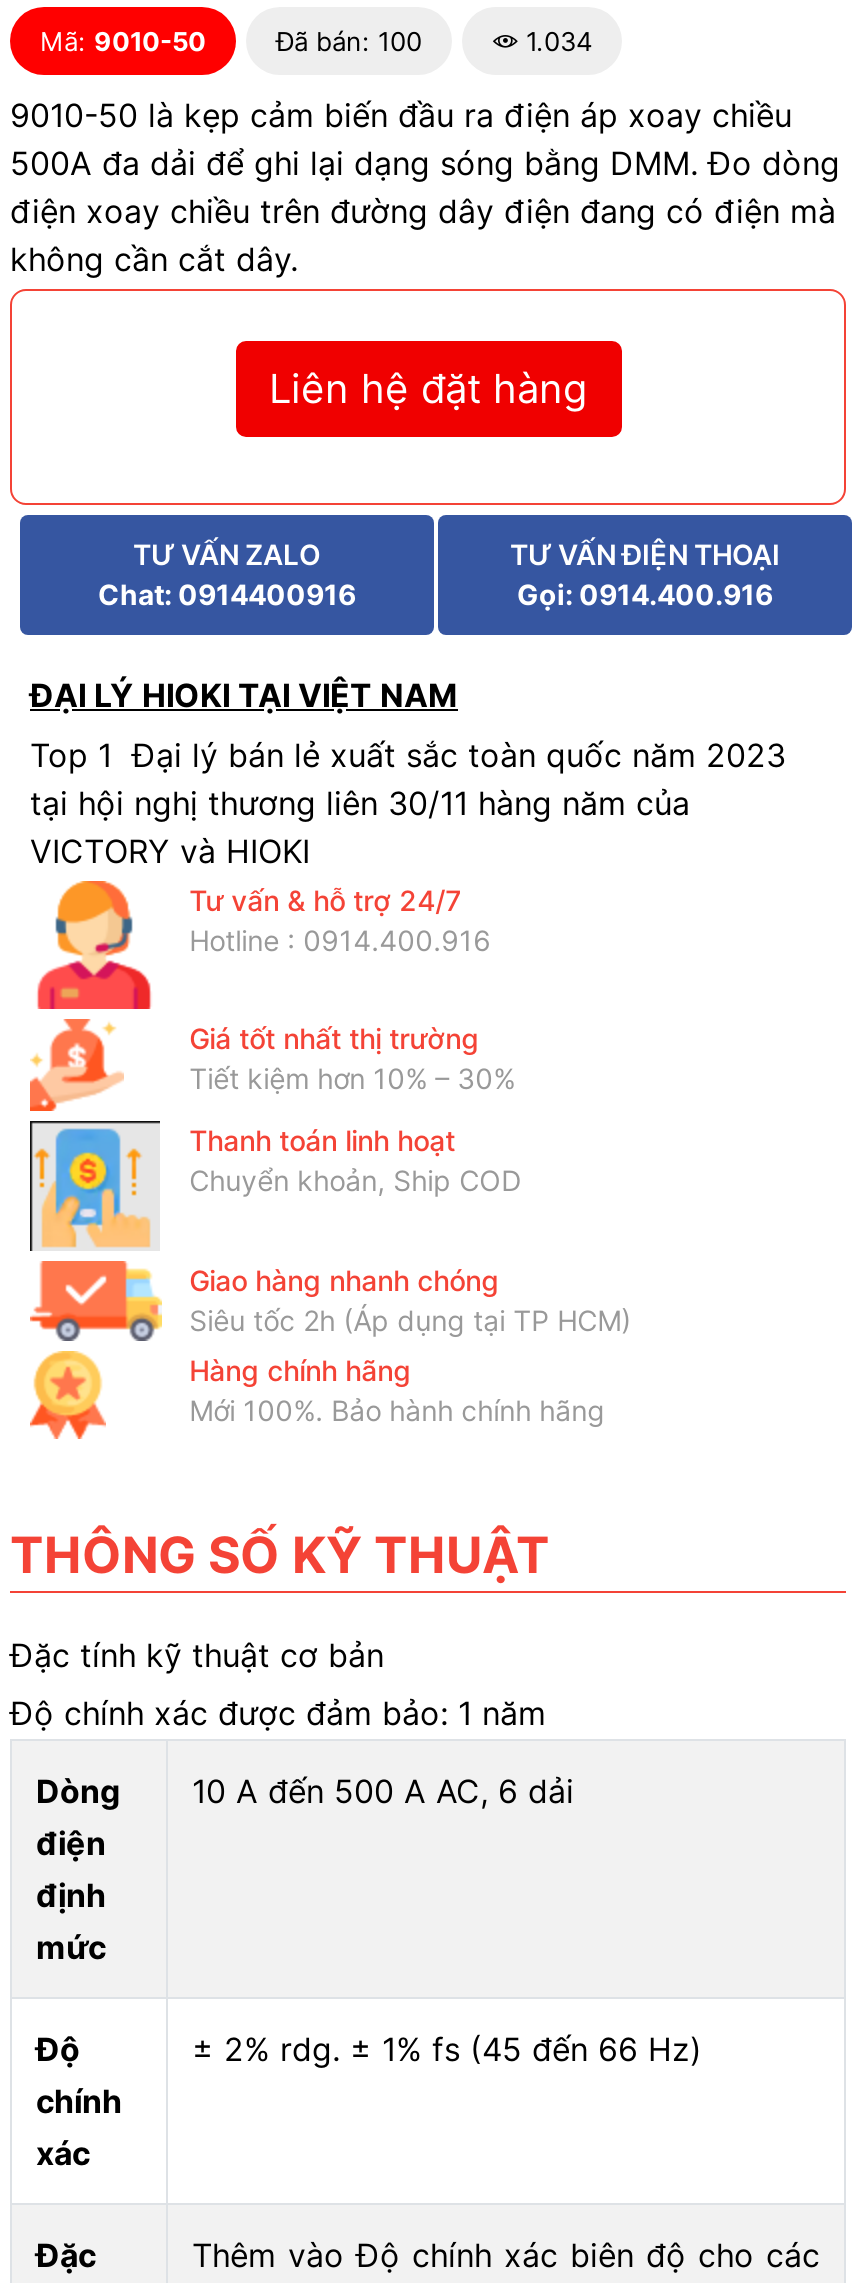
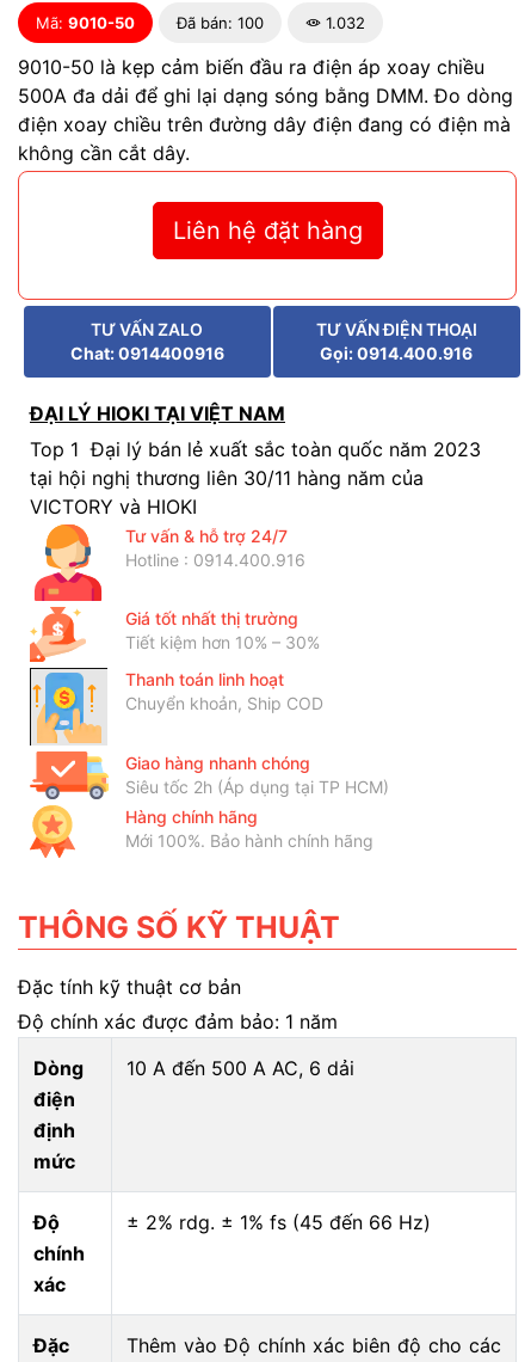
[518,25,592,57] 1.034 -> [321,13,365,32] 1.032

